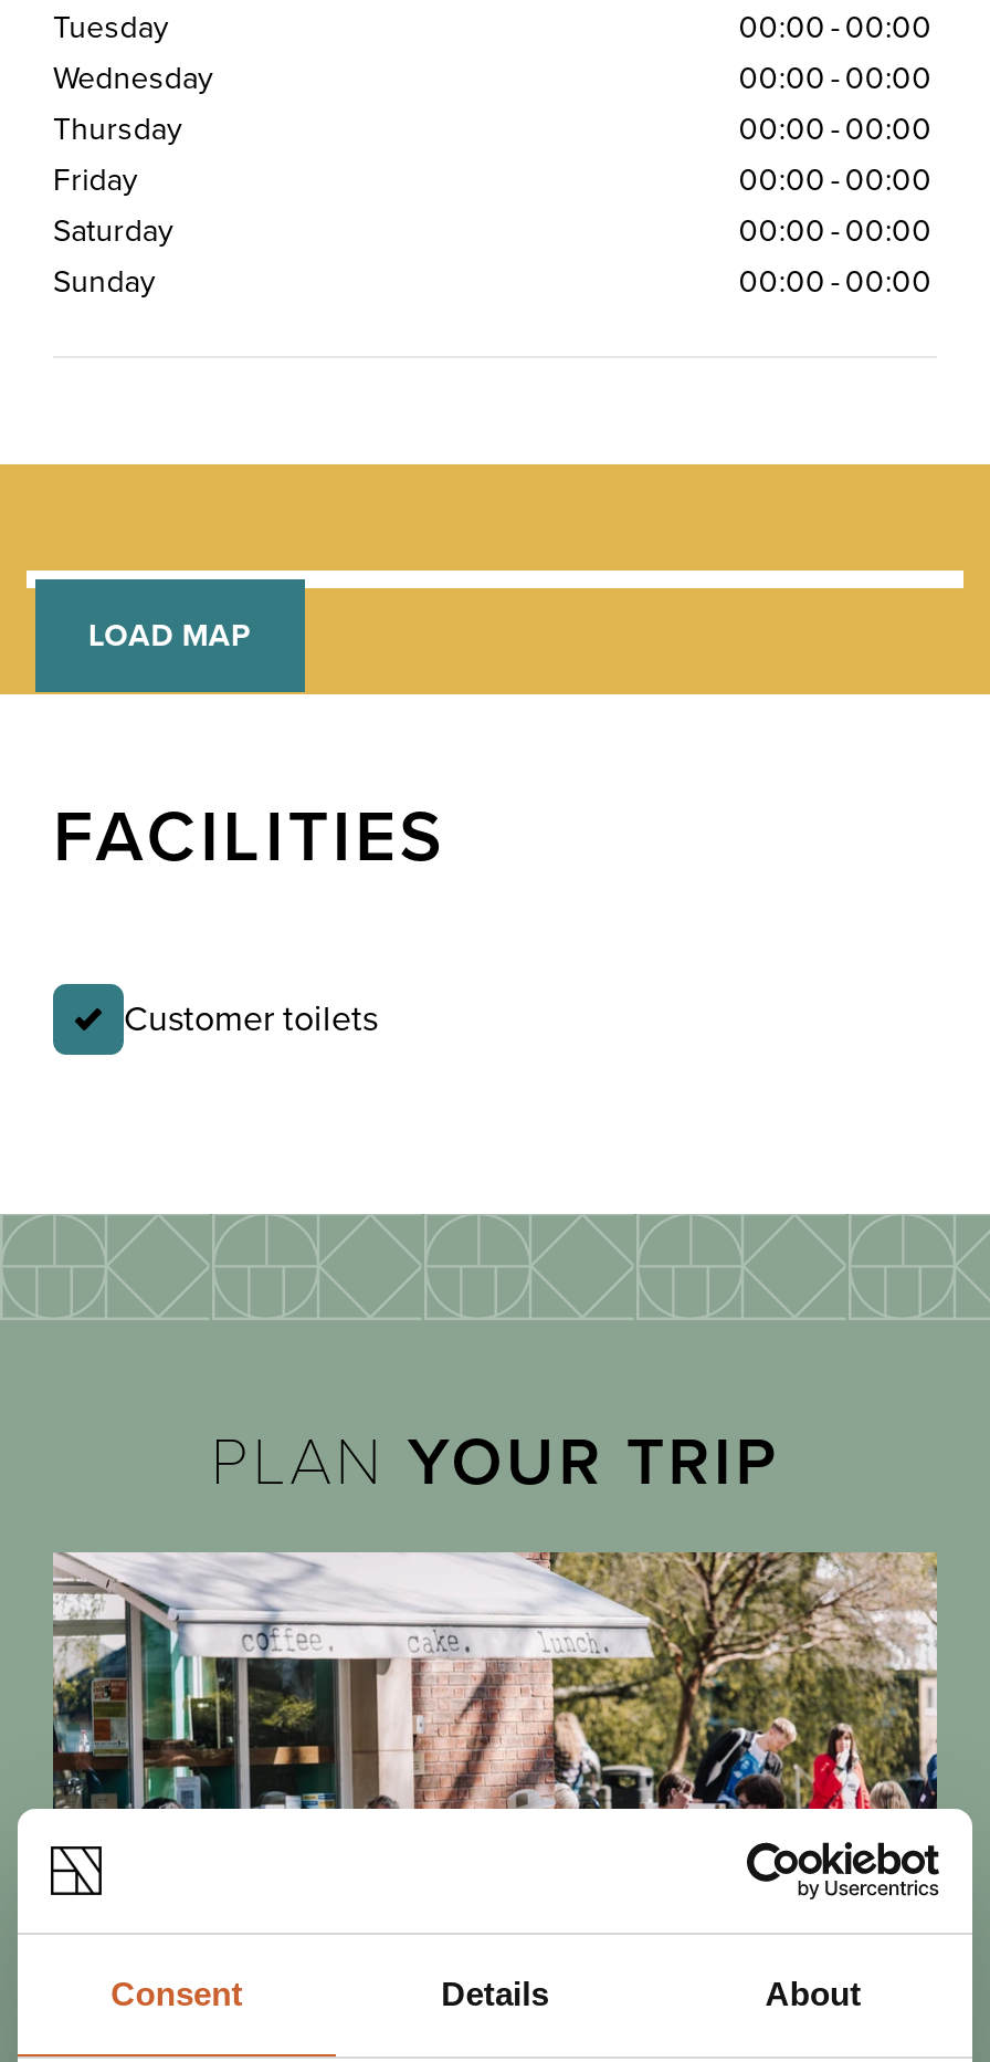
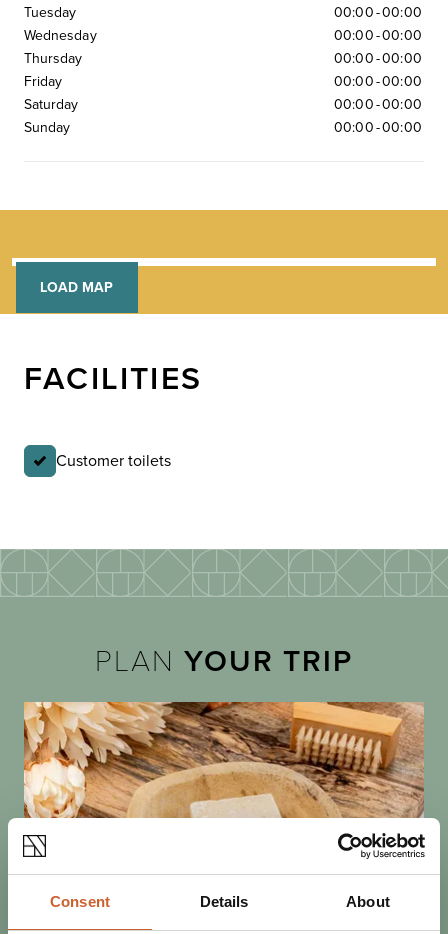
[51,1550,939,1811] [image] -> [23,701,424,819] [image]

